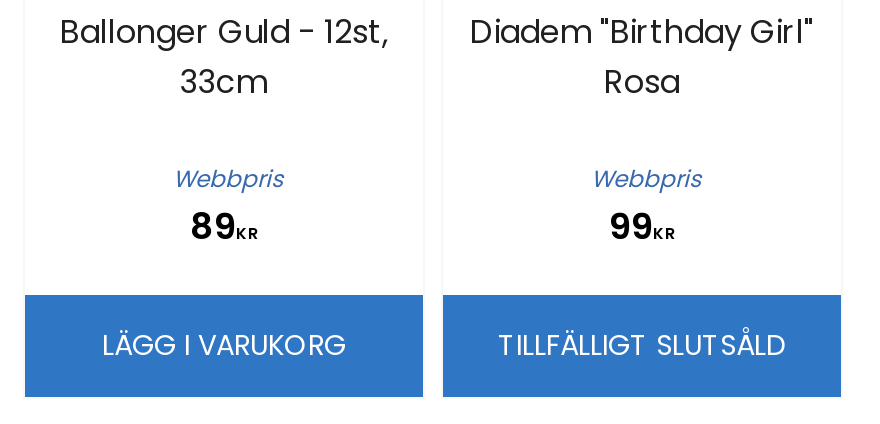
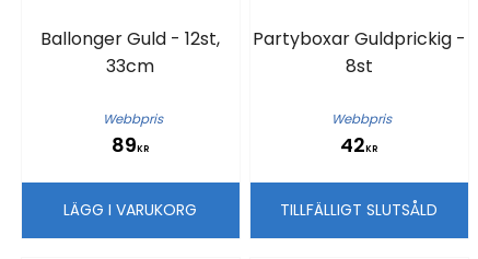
[470,9,814,105] Diadem "Birthday Girl" | Rosa -> [253,26,466,78] Partyboxar Guldprickig - | 8st
[609,201,675,251] 99KR -> [341,131,378,158] 42KR

